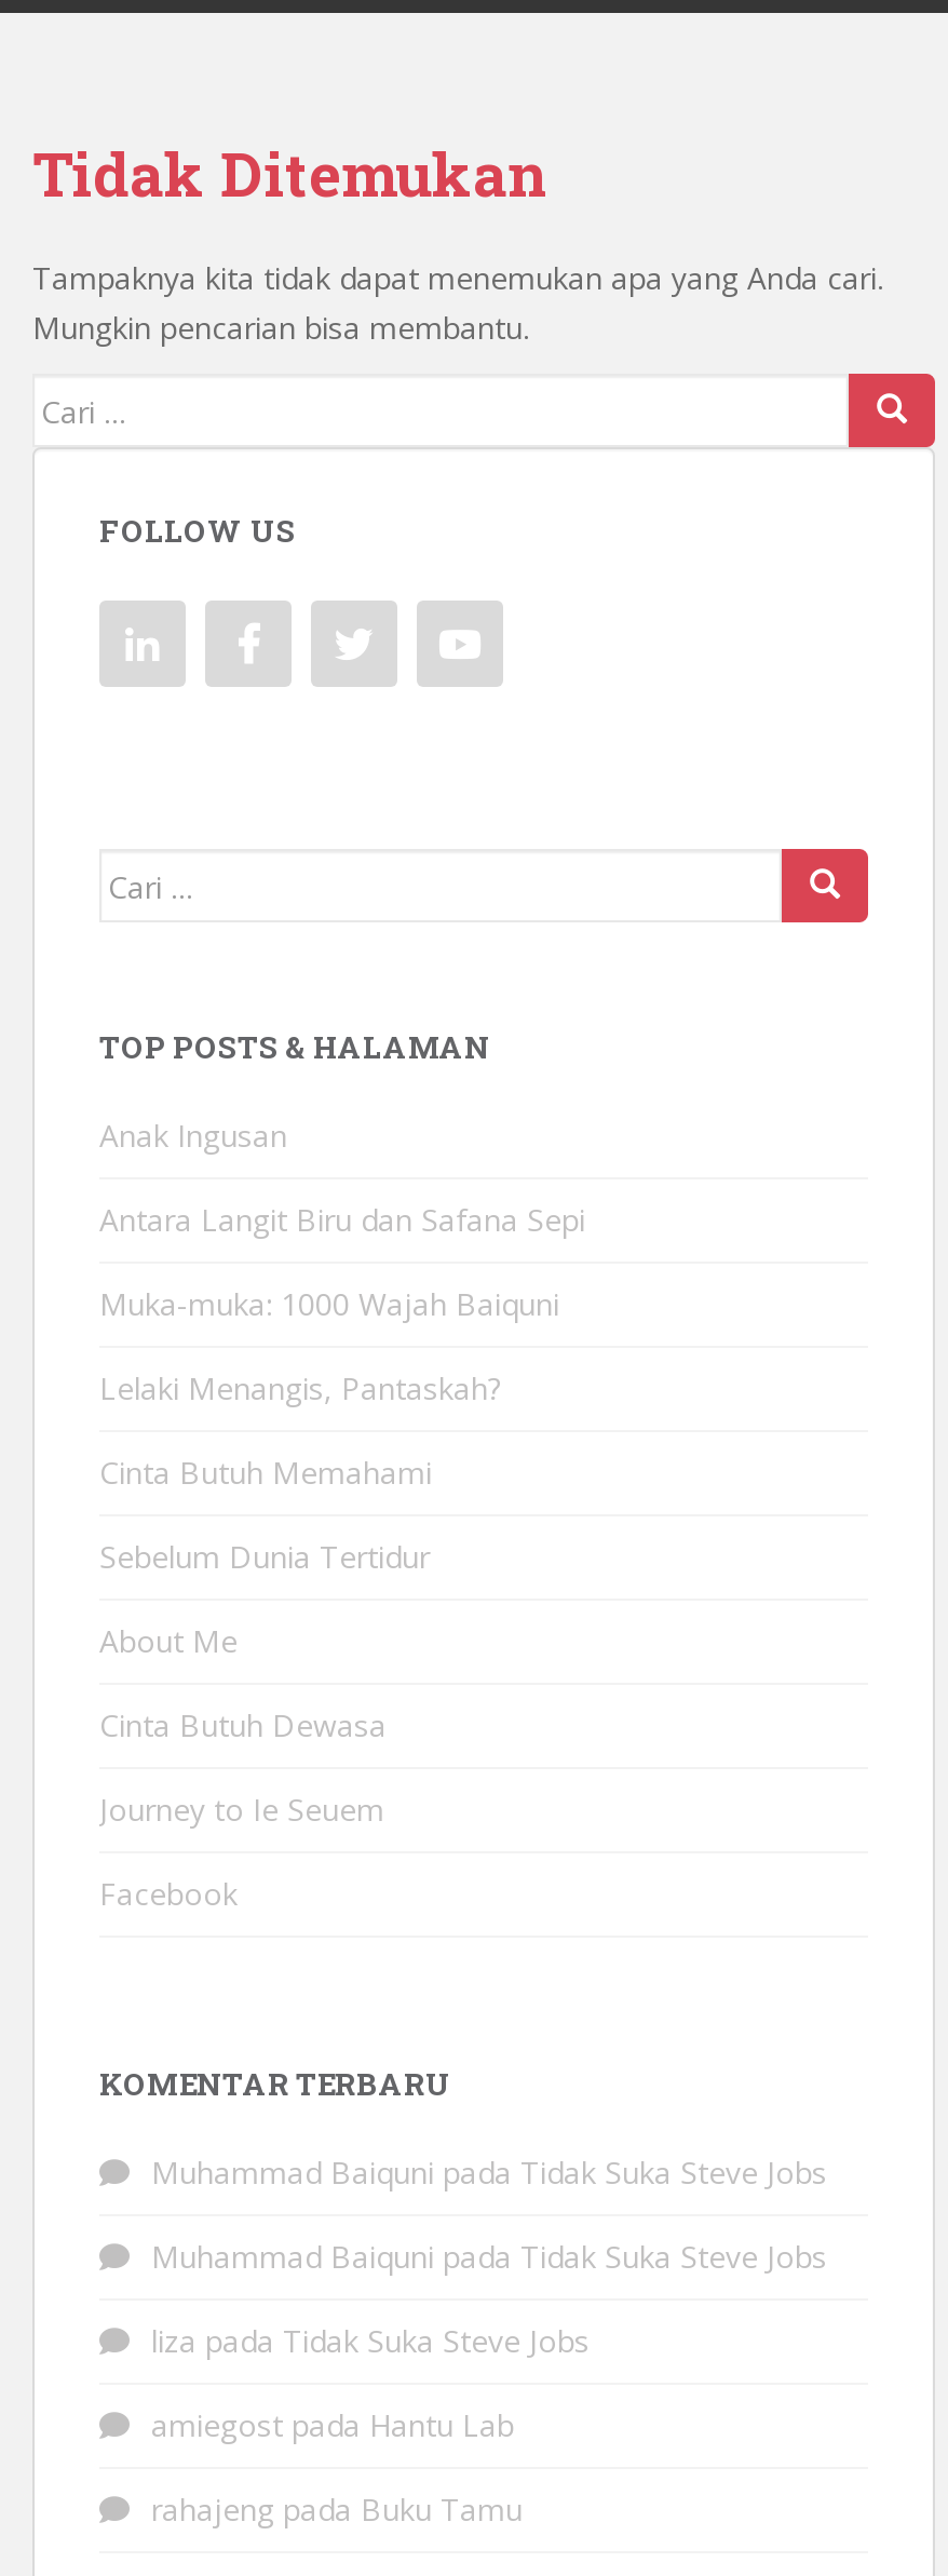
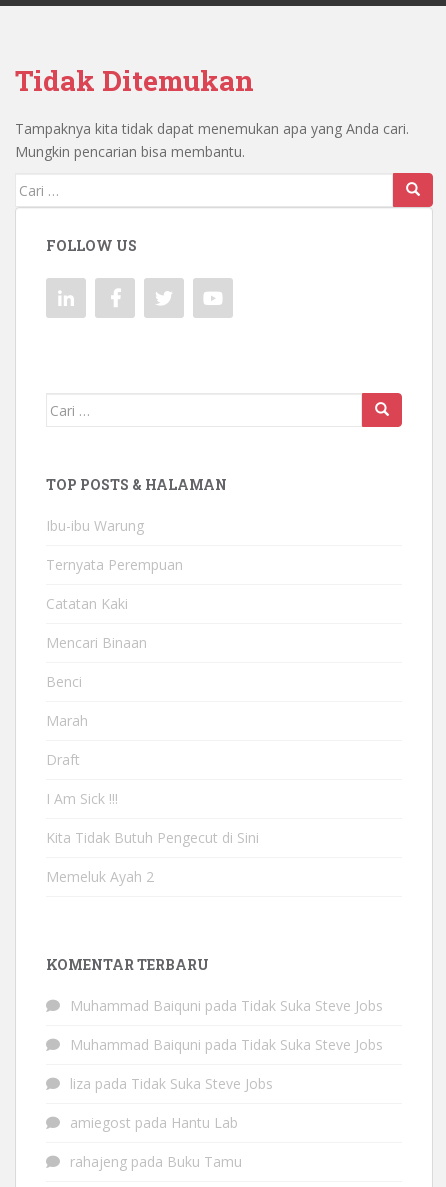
[99,1115,287,1156] Anak Ingusan -> [46,516,144,535] Ibu-ibu Warung
[99,1199,585,1240] Antara Langit Biru dan Safana Sepi -> [46,555,183,574] Ternyata Perempuan
[99,1283,559,1324] Muka-muka: 1000 Wajah Baiquni -> [46,594,128,613] Catatan Kaki
[99,1367,501,1408] Lelaki Menangis, Pantaskah? -> [46,633,147,652] Mencari Binaan
[99,1452,432,1493] Cinta Butuh Memahami -> [46,672,82,691] Benci
[99,1536,430,1577] Sebelum Dunia Tertidur -> [46,711,88,730] Marah
[99,1620,238,1661] About Me -> [46,750,80,769] Draft
[99,1704,387,1745] Cinta Butuh Dewasa -> [46,789,118,808] I Am Sick !!!
[99,1789,384,1830] Journey to Ie Seuem -> [46,828,259,847] Kita Tidak Butuh Pengecut di Sini
[99,1873,238,1914] Facebook -> [46,867,154,886] Memeluk Ayah 2

